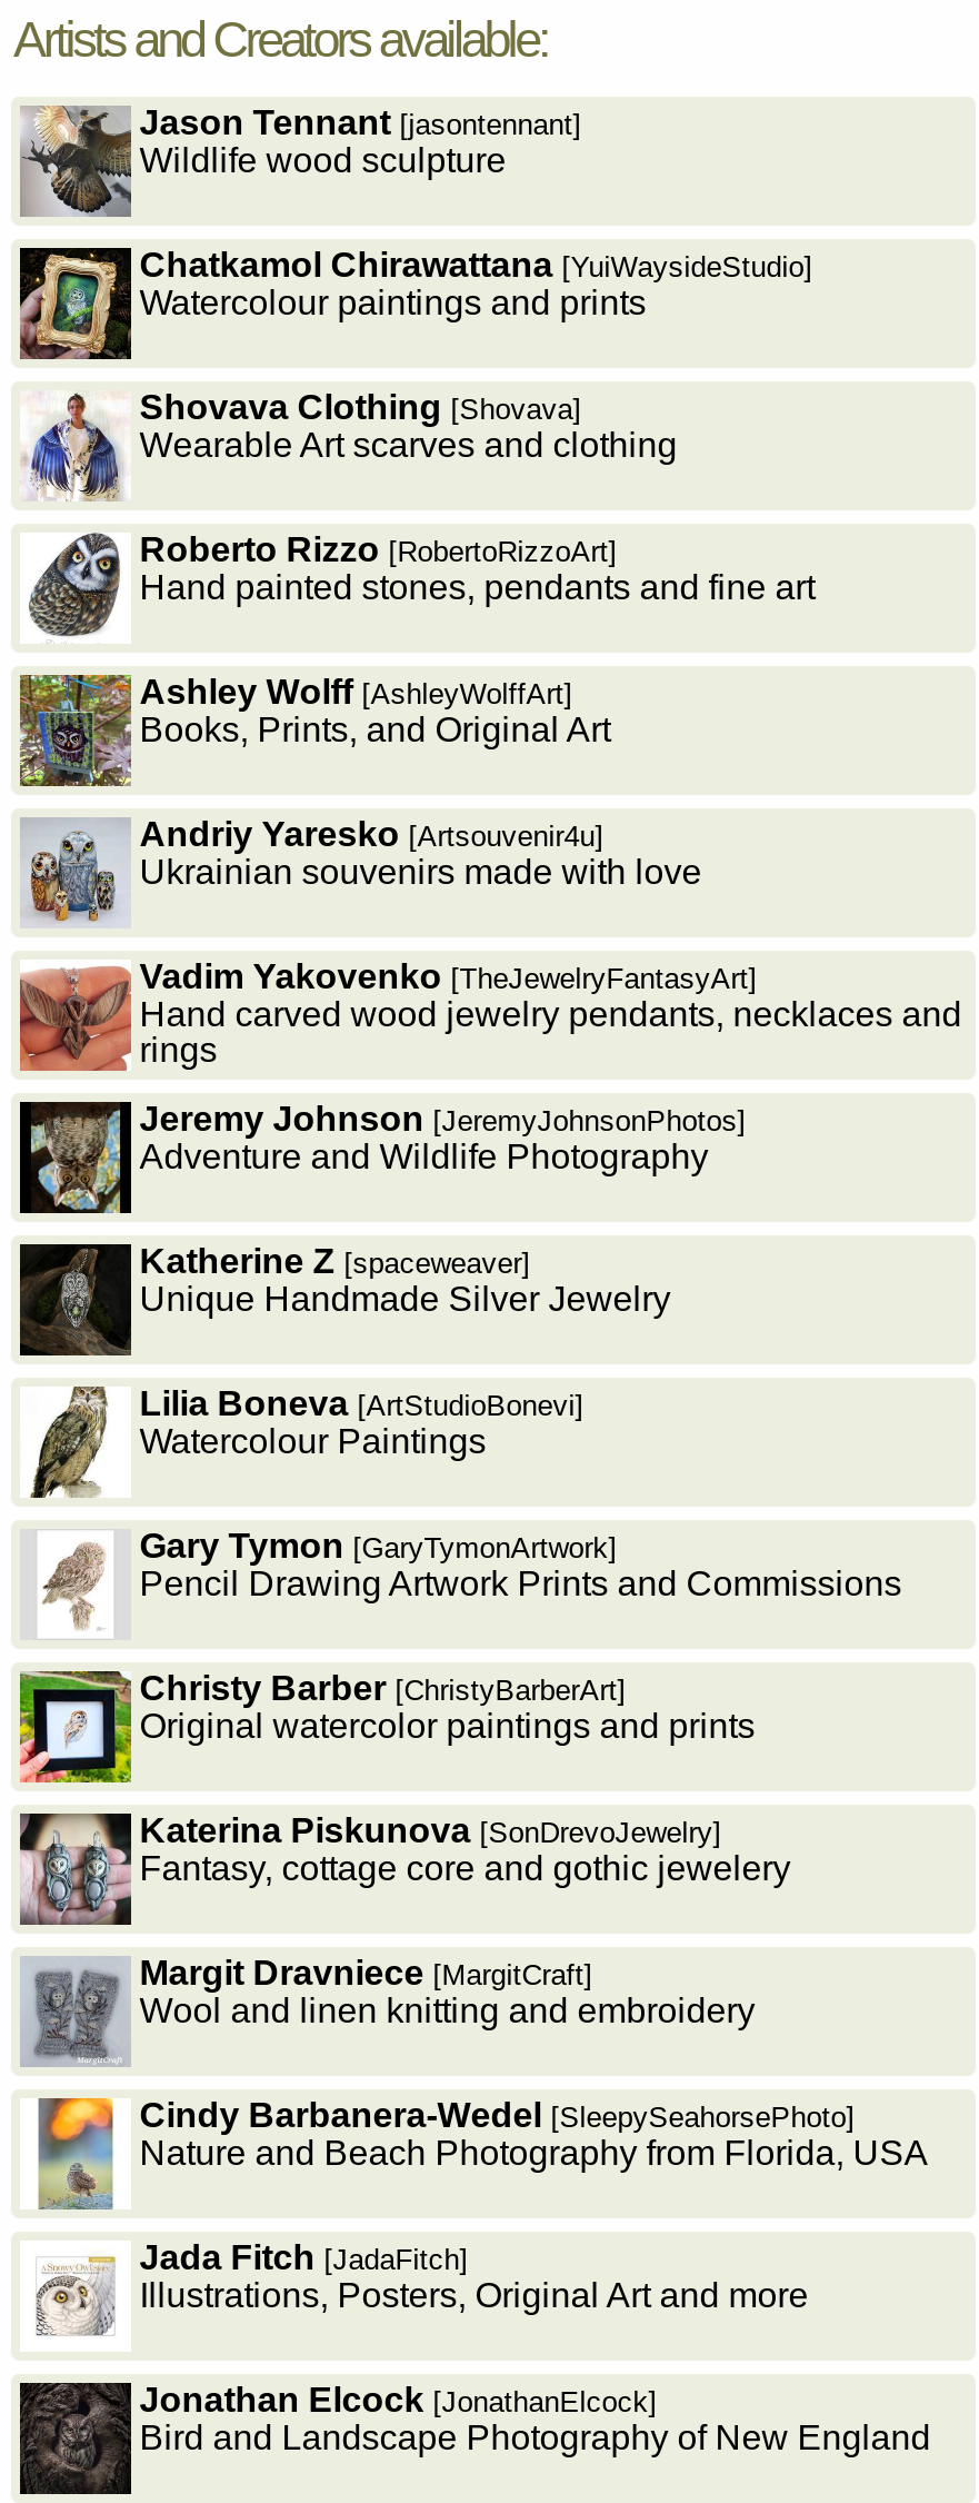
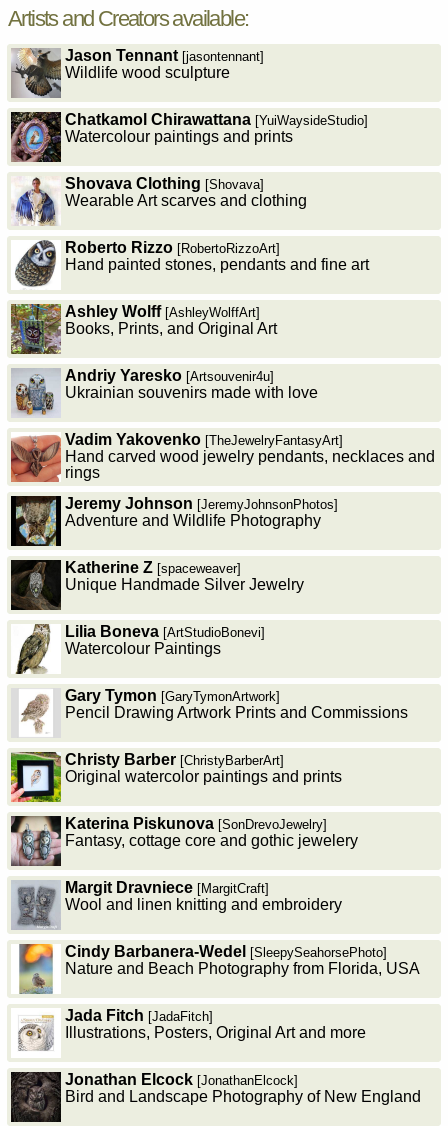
[22,248,129,359] [image] -> [11,111,61,162] [image]

